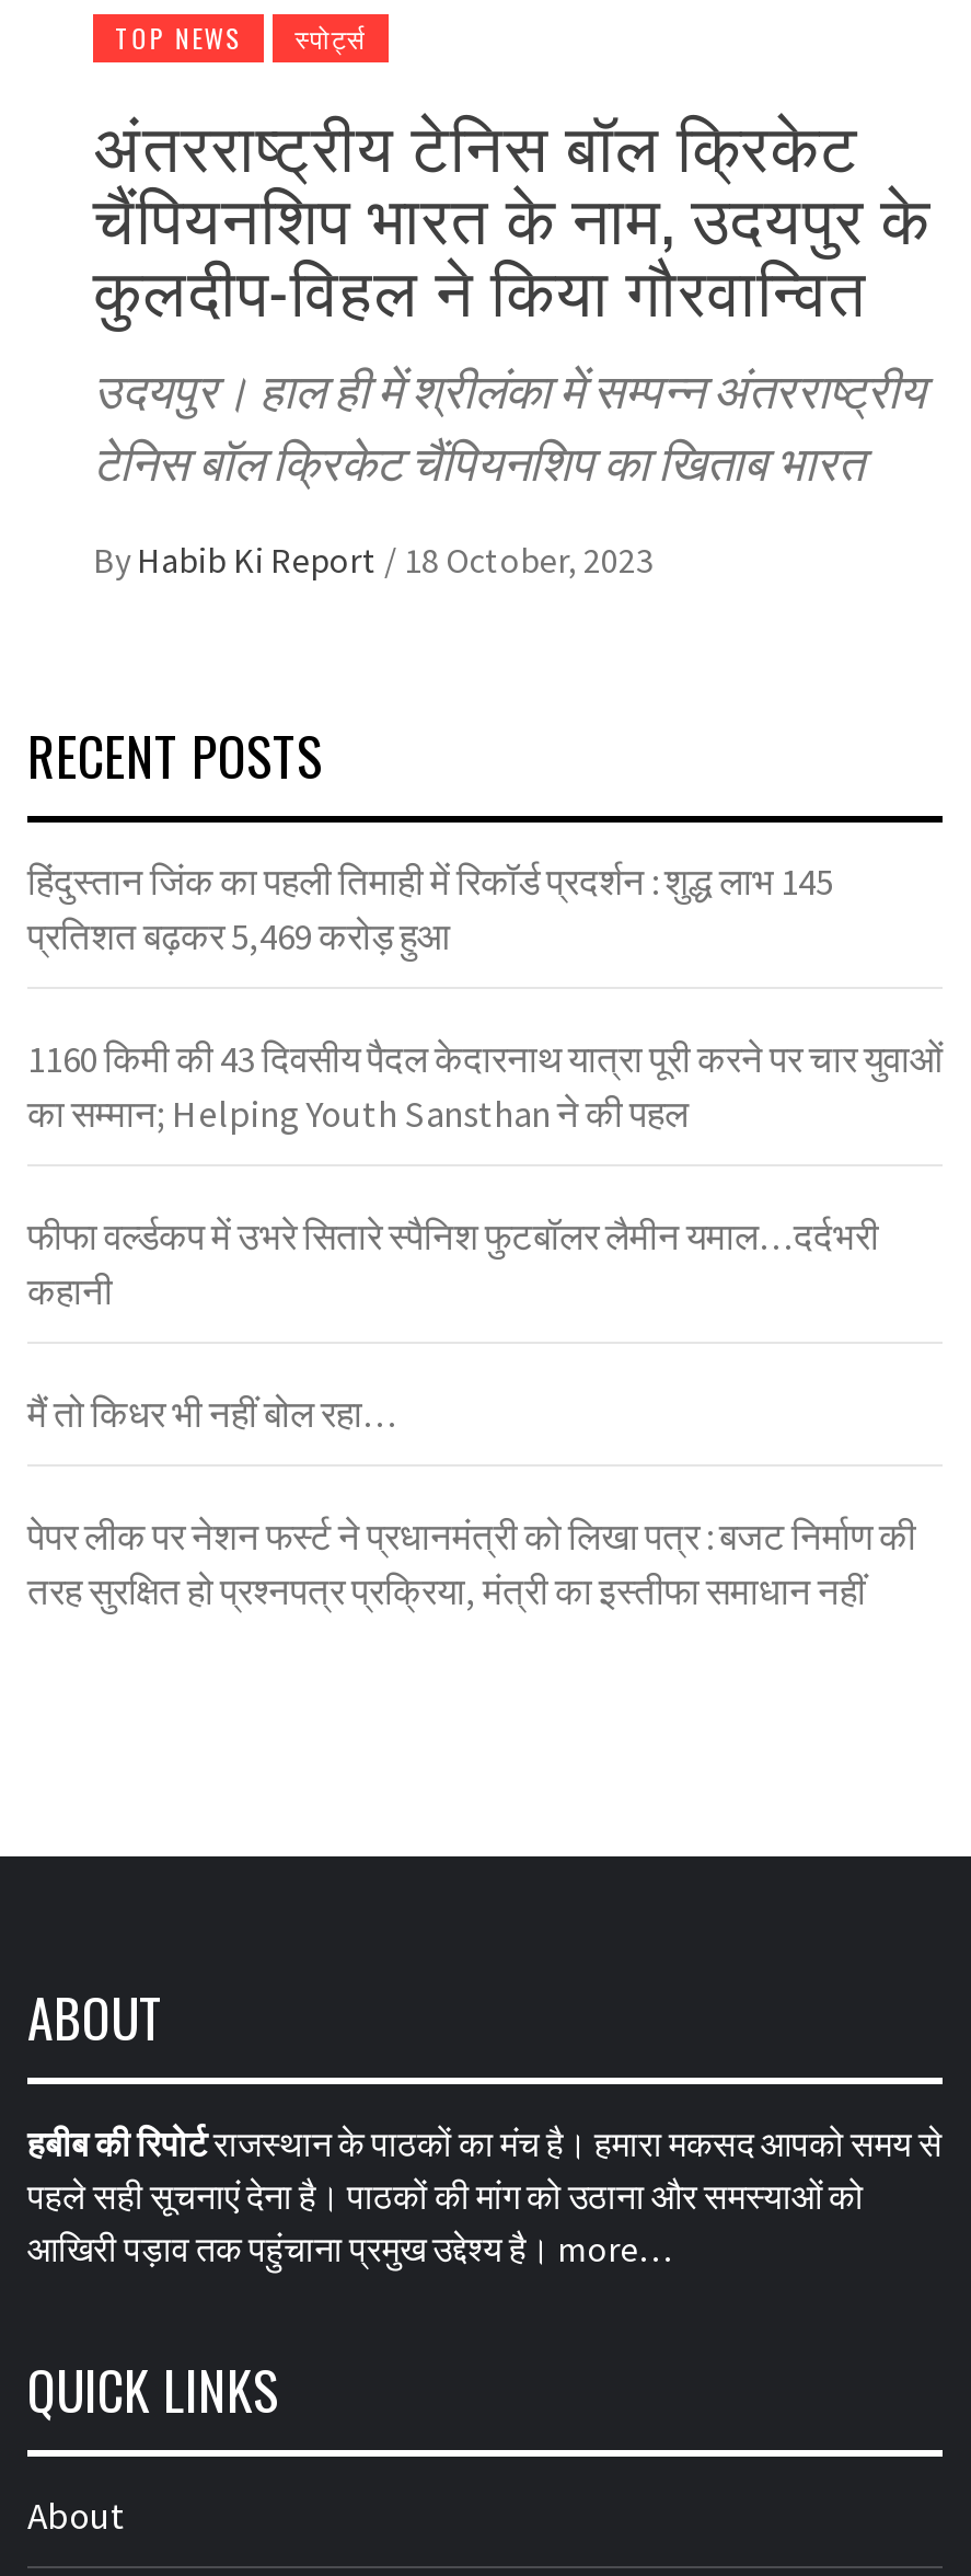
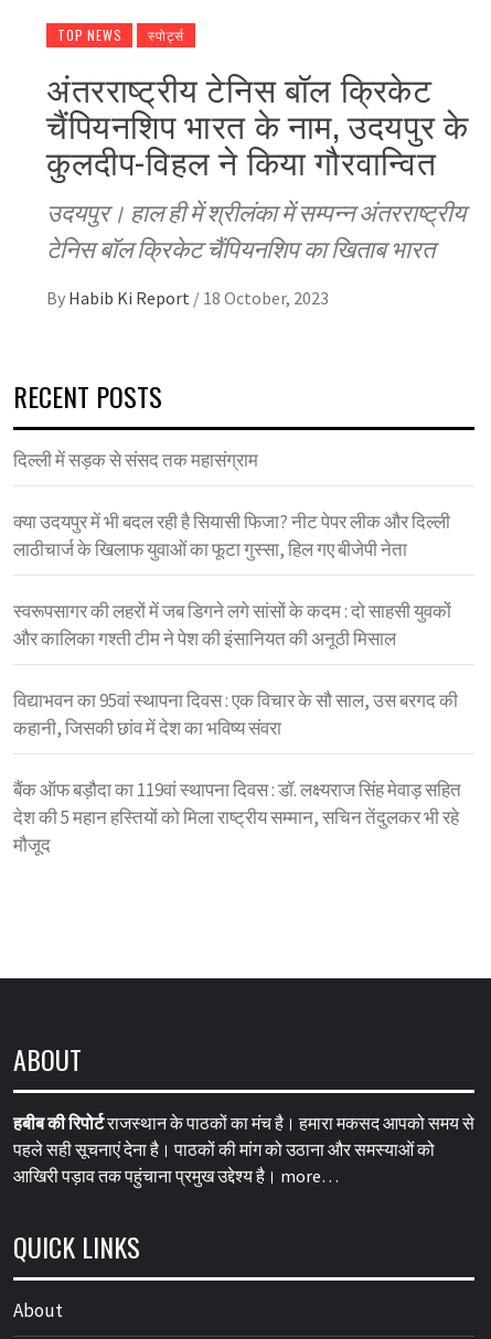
[27,859,833,962] हिंदुस्तान जिंक का पहली तिमाही में रिकॉर्ड प्रदर्शन : शुद्ध लाभ 145 | प्रतिशत बढ़कर 5,469 करोड़ हुआ -> [13,447,258,472] दिल्ली में सड़क से संसद तक महासंग्राम
[27,1036,943,1139] 1160 किमी की 43 दिवसीय पैदल केदारनाथ यात्रा पूरी करने पर चार युवाओं | का सम्मान; Helping Youth Sansthan ने की पहल -> [13,509,450,561] क्या उदयपुर में भी बदल रही है सियासी फिजा? नीट पेपर लीक और दिल्ली | लाठीचार्ज के खिलाफ युवाओं का फूटा गुस्सा, हिल गए बीजेपी नेता
[27,1214,879,1316] फीफा वर्ल्डकप में उभरे सितारे स्पैनिश फुटबॉलर लैमीन यमाल…दर्दभरी | कहानी -> [13,598,451,650] स्वरूपसागर की लहरों में जब डिगने लगे सांसों के कदम : दो साहसी युवकों | और कालिका गश्ती टीम ने पेश की इंसानियत की अनूठी मिसाल
[27,1391,397,1439] मैं तो किधर भी नहीं बोल रहा… -> [13,688,458,740] विद्याभवन का 95वां स्थापना दिवस : एक विचार के सौ साल, उस बरगद की | कहानी, जिसकी छांव में देश का भविष्य संवरा
[27,1514,916,1617] पेपर लीक पर नेशन फर्स्ट ने प्रधानमंत्री को लिखा पत्र : बजट निर्माण की | तरह सुरक्षित हो प्रश्नपत्र प्रक्रिया, मंत्री का इस्तीफा समाधान नहीं -> [13,777,461,856] बैंक ऑफ बड़ौदा का 119वां स्थापना दिवस : डॉ. लक्ष्यराज सिंह मेवाड़ सहित | देश की 5 महान हस्तियों को मिला राष्ट्रीय सम्मान, सचिन तेंदुलकर भी रहे | मौजूद

